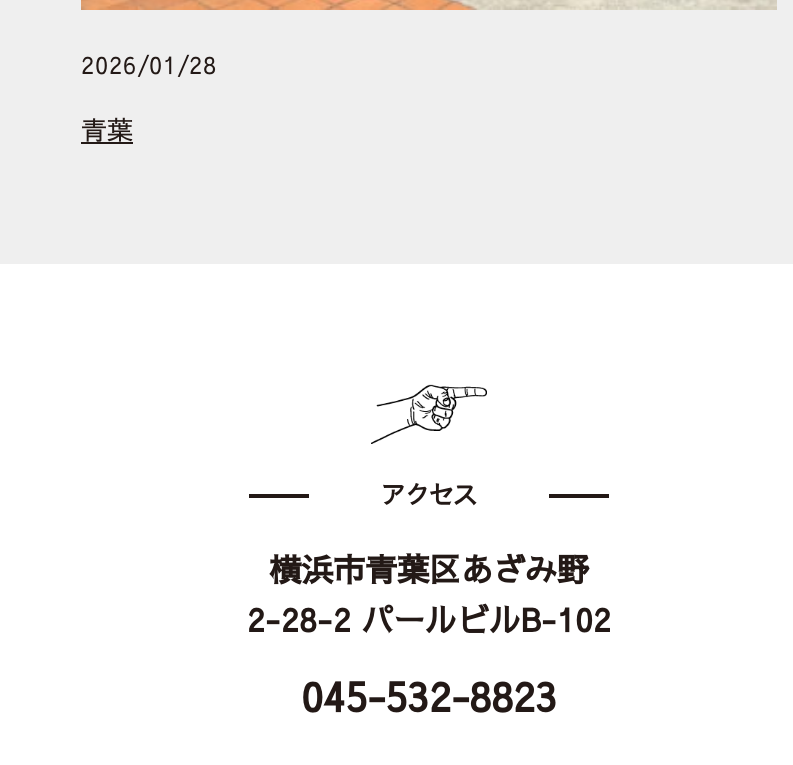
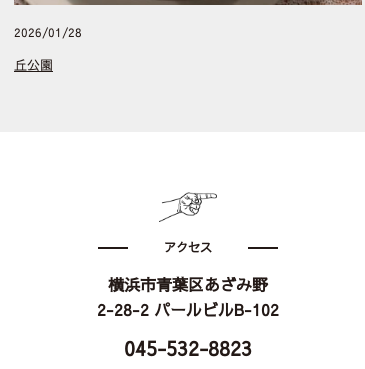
[81,118,133,144] 青葉 -> [14,59,53,72] 丘公園

